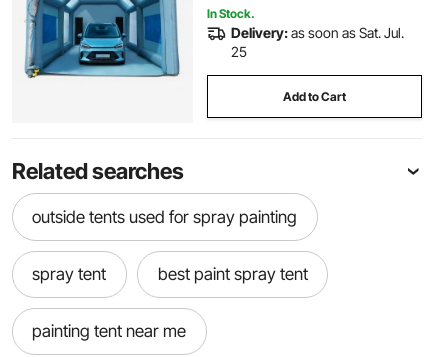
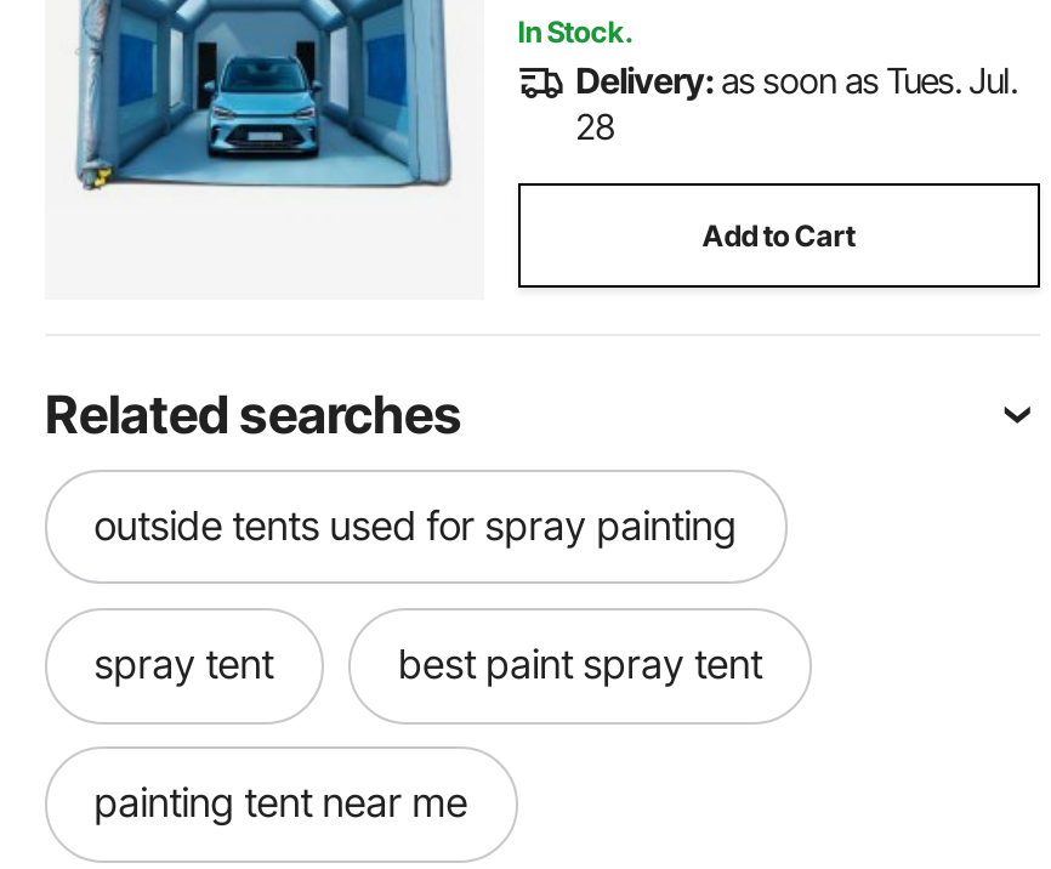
[231,24,404,41] Delivery: as soon as Sat. Jul. -> [576,58,1018,100] Delivery: as soon as Tues. Jul.
[231,43,247,60] 25 -> [576,105,615,146] 28

